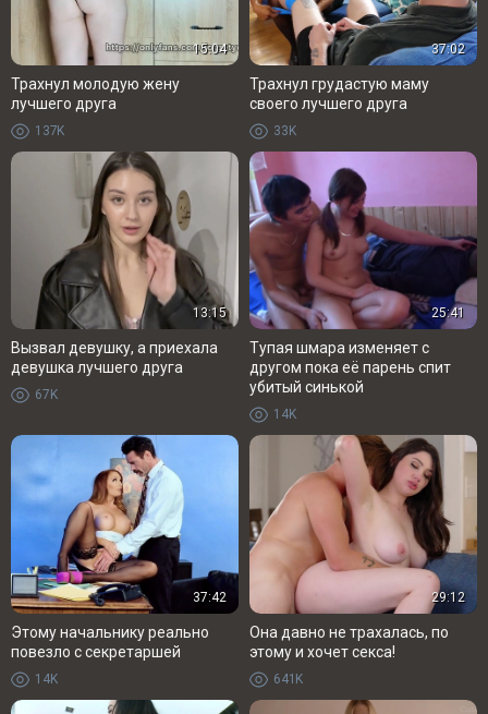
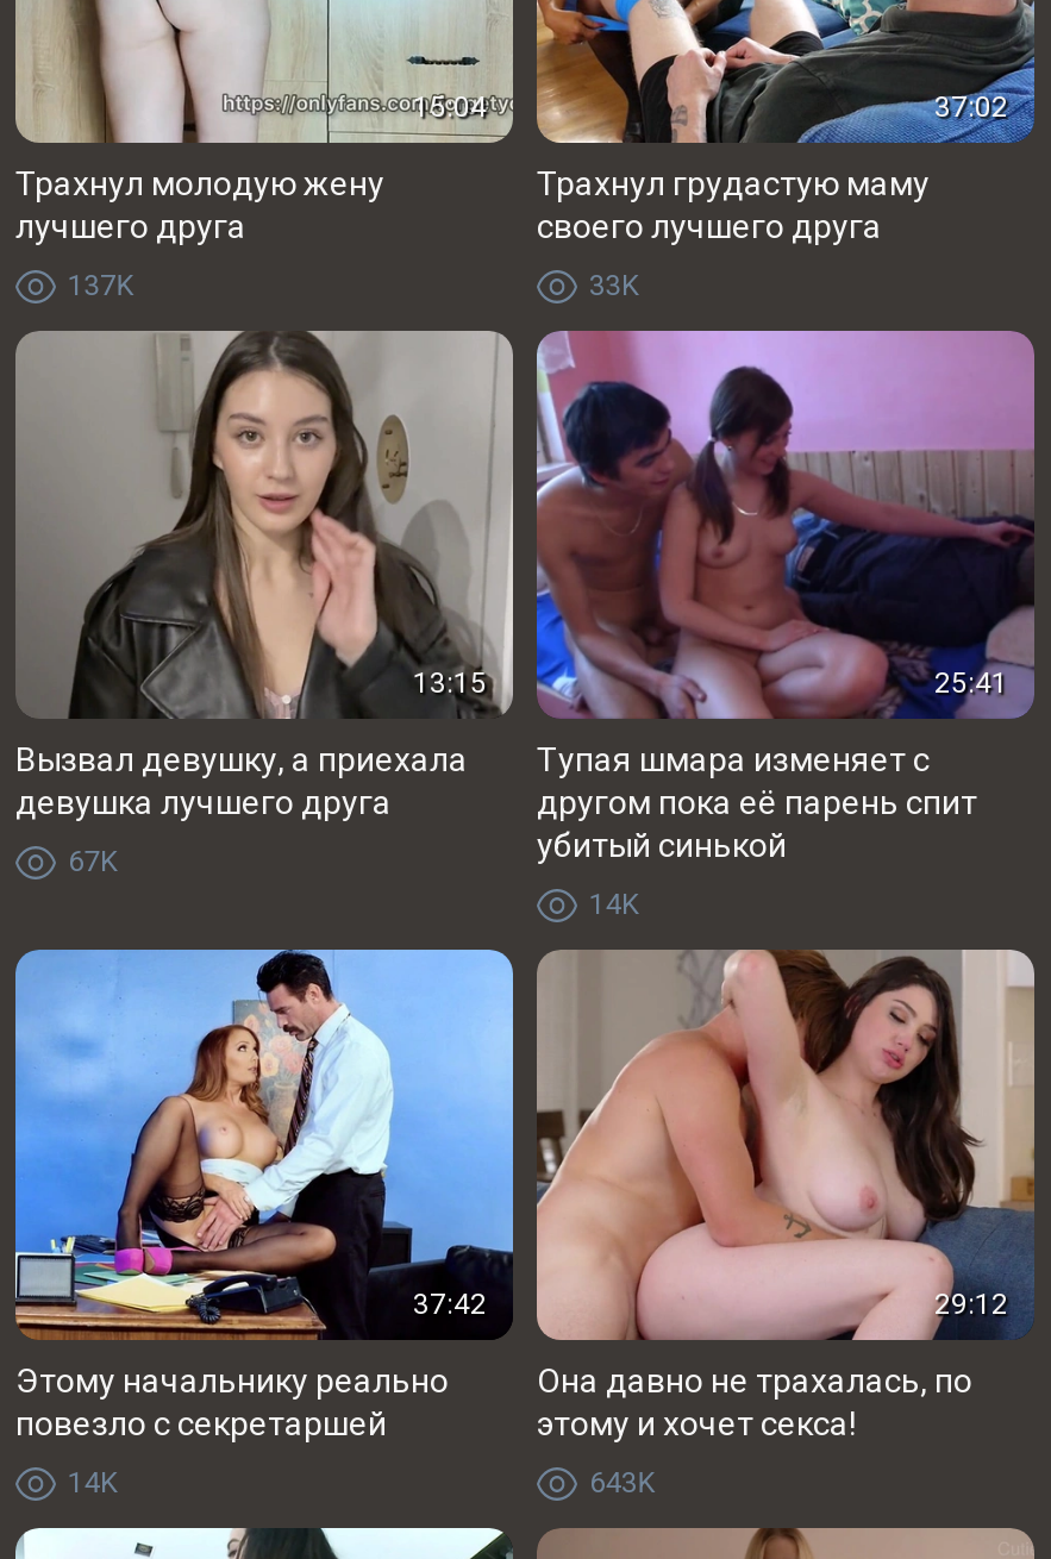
[273,671,303,686] 641K -> [589,1465,653,1498] 643K

